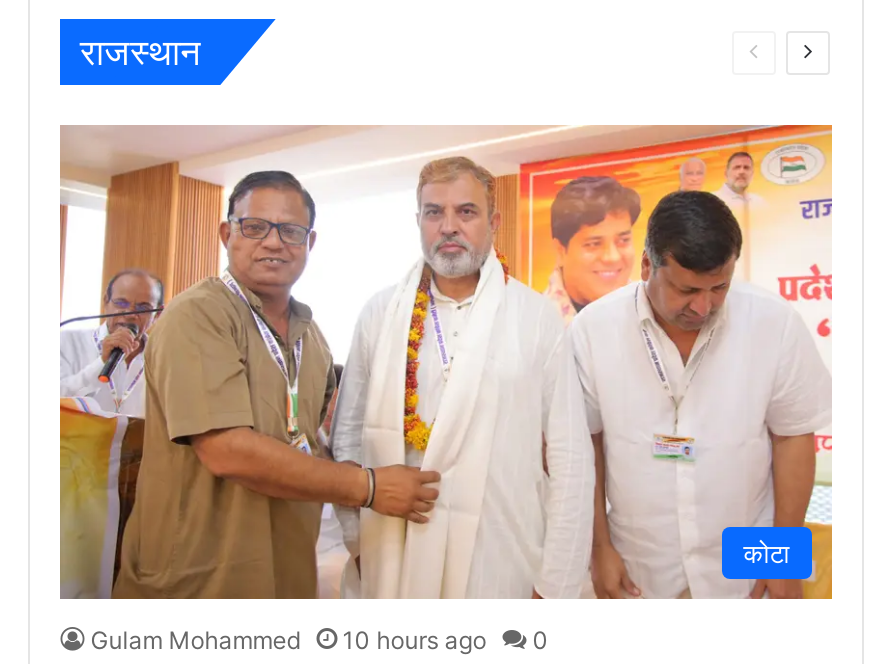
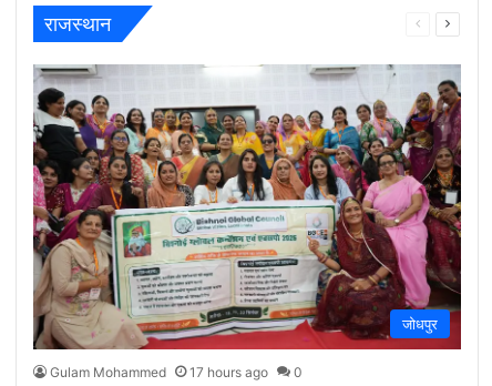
[58,123,834,601] [image] | कोटा -> [32,64,462,351] [image] | जोधपुर
[91,625,549,655] Gulam Mohammed 10 hours ago 0 -> [50,364,303,380] Gulam Mohammed 17 hours ago 0

